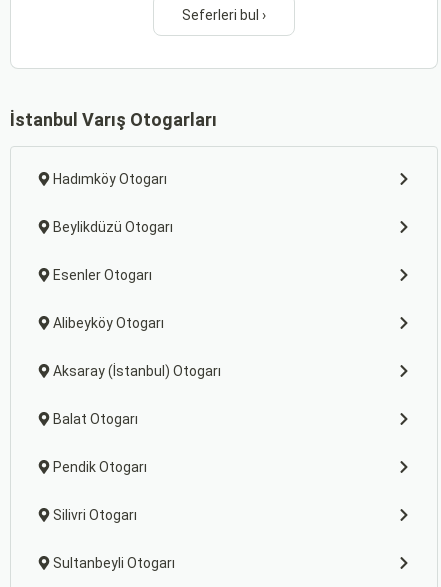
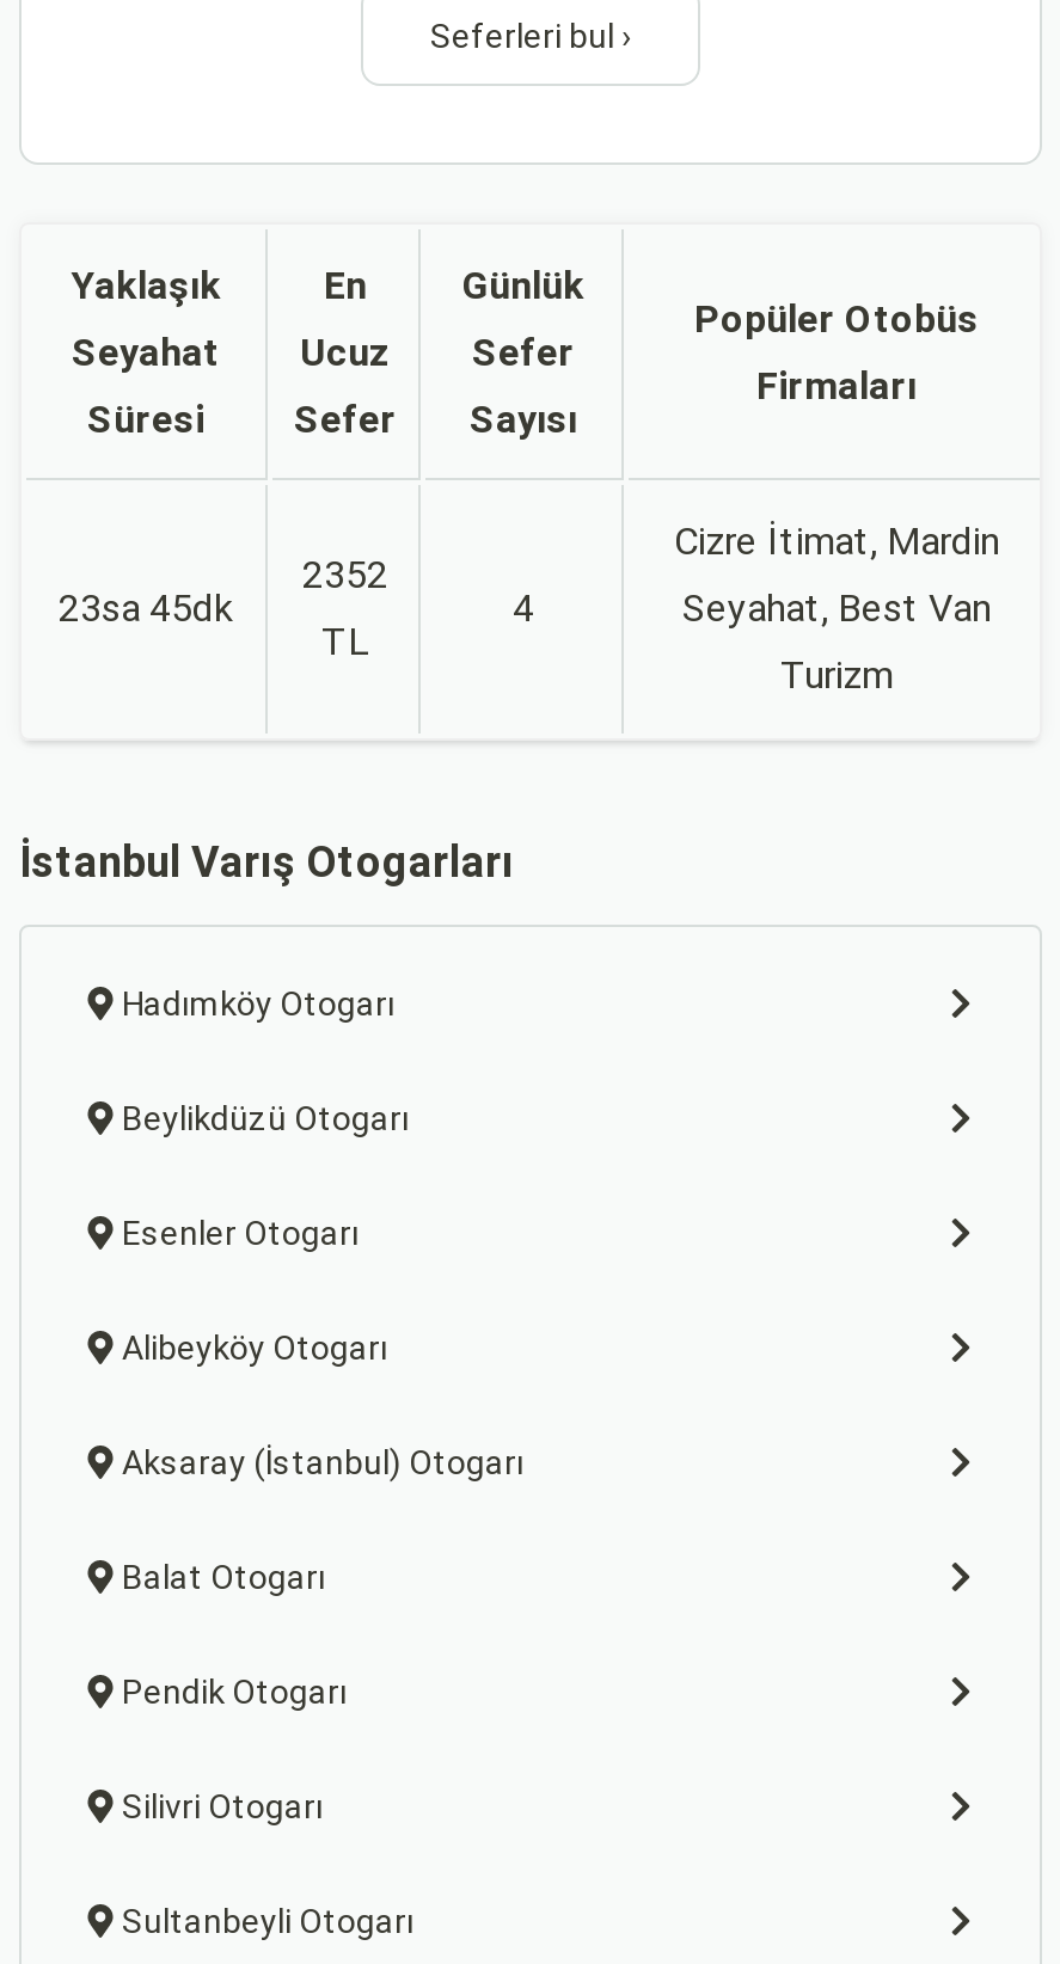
none -> [59,585,233,631] 23sa 45dk
none -> [71,263,221,442] Yaklaşık | Seyahat | Süresi
none -> [294,263,397,442] En | Ucuz | Sefer
none -> [302,552,388,664] 2352 | TL
none -> [462,263,584,442] Günlük | Sefer | Sayısı
none -> [513,585,534,631] 4
none -> [674,518,999,698] Cizre İtimat, Mardin | Seyahat, Best Van | Turizm
none -> [694,296,979,409] Popüler Otobüs | Firmaları

